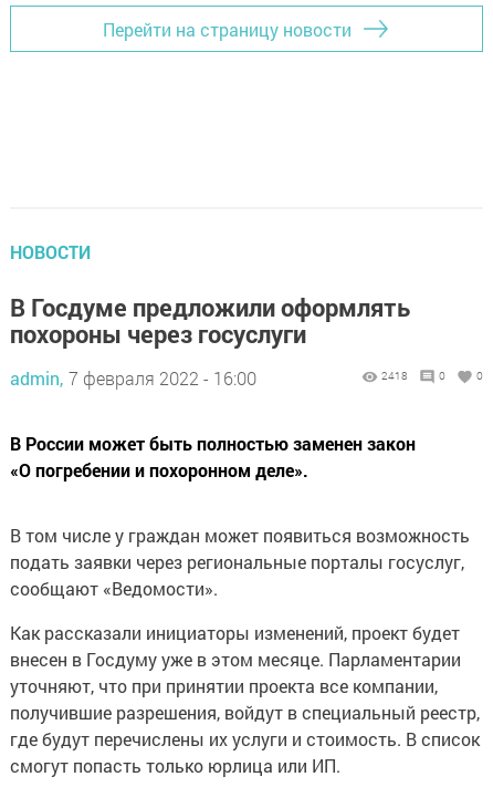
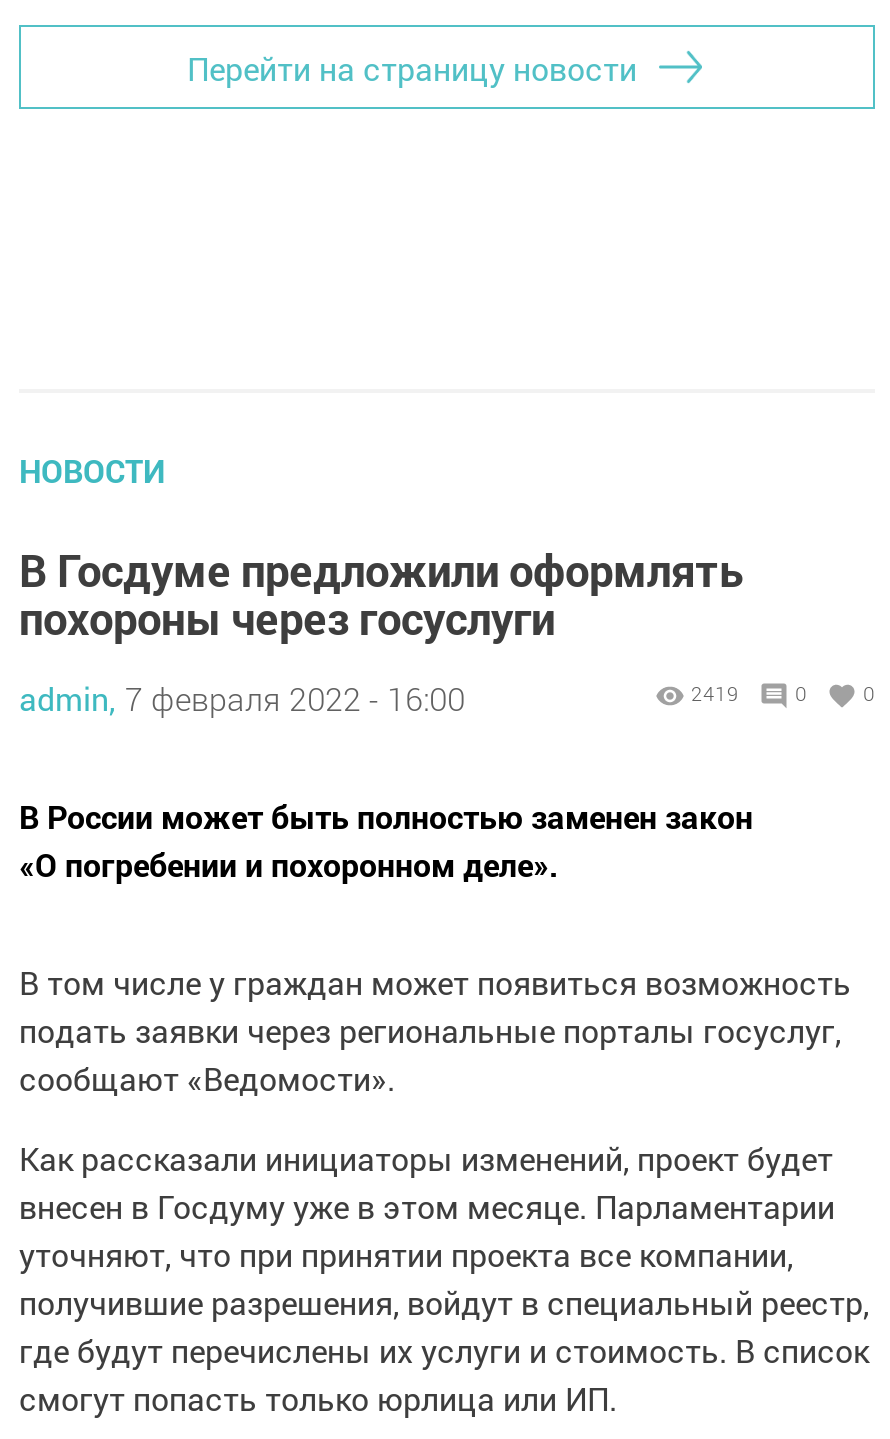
[381,369,408,383] 2418 -> [691,682,739,708] 2419

